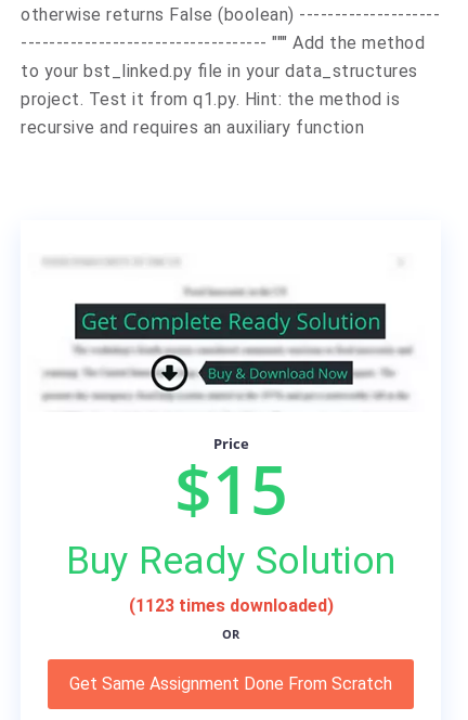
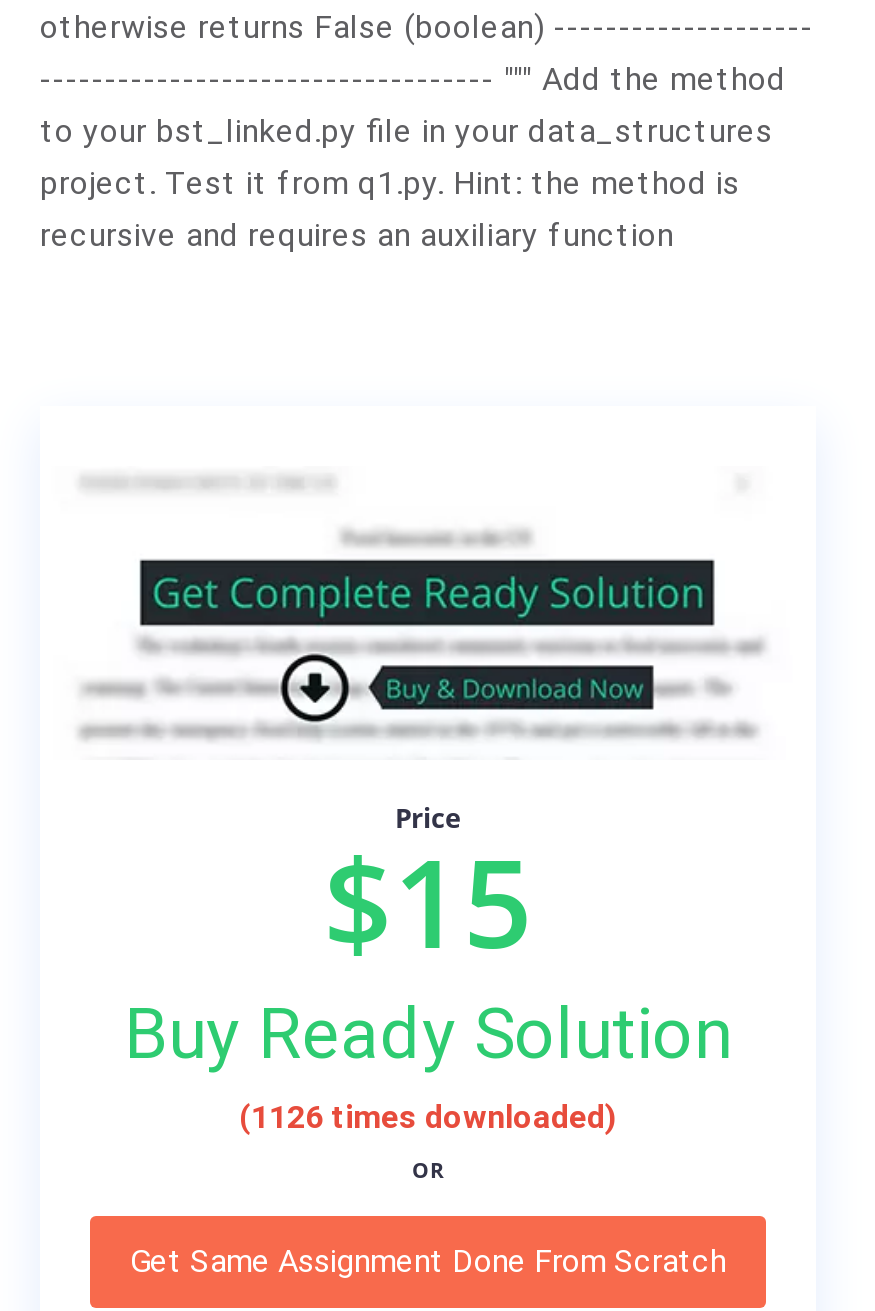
[128,596,333,616] (1123 times downloaded) -> [239,1099,617,1137] (1126 times downloaded)

